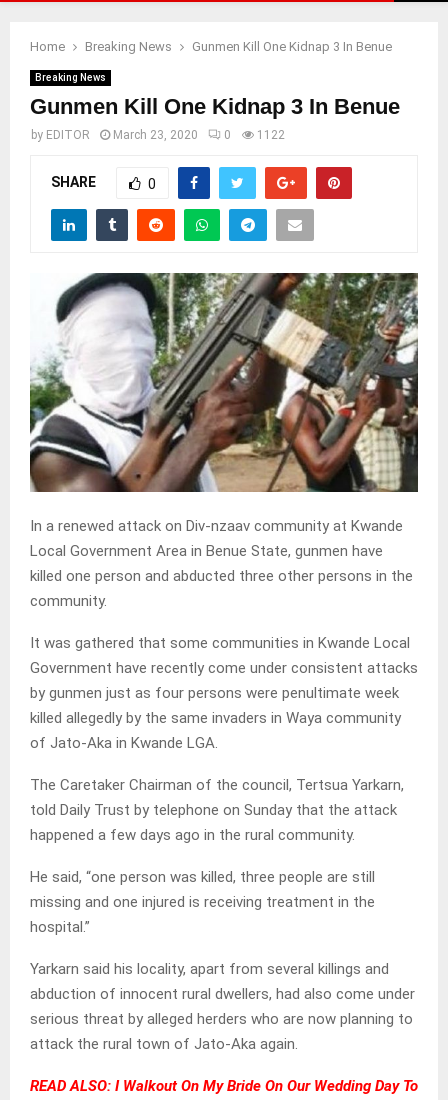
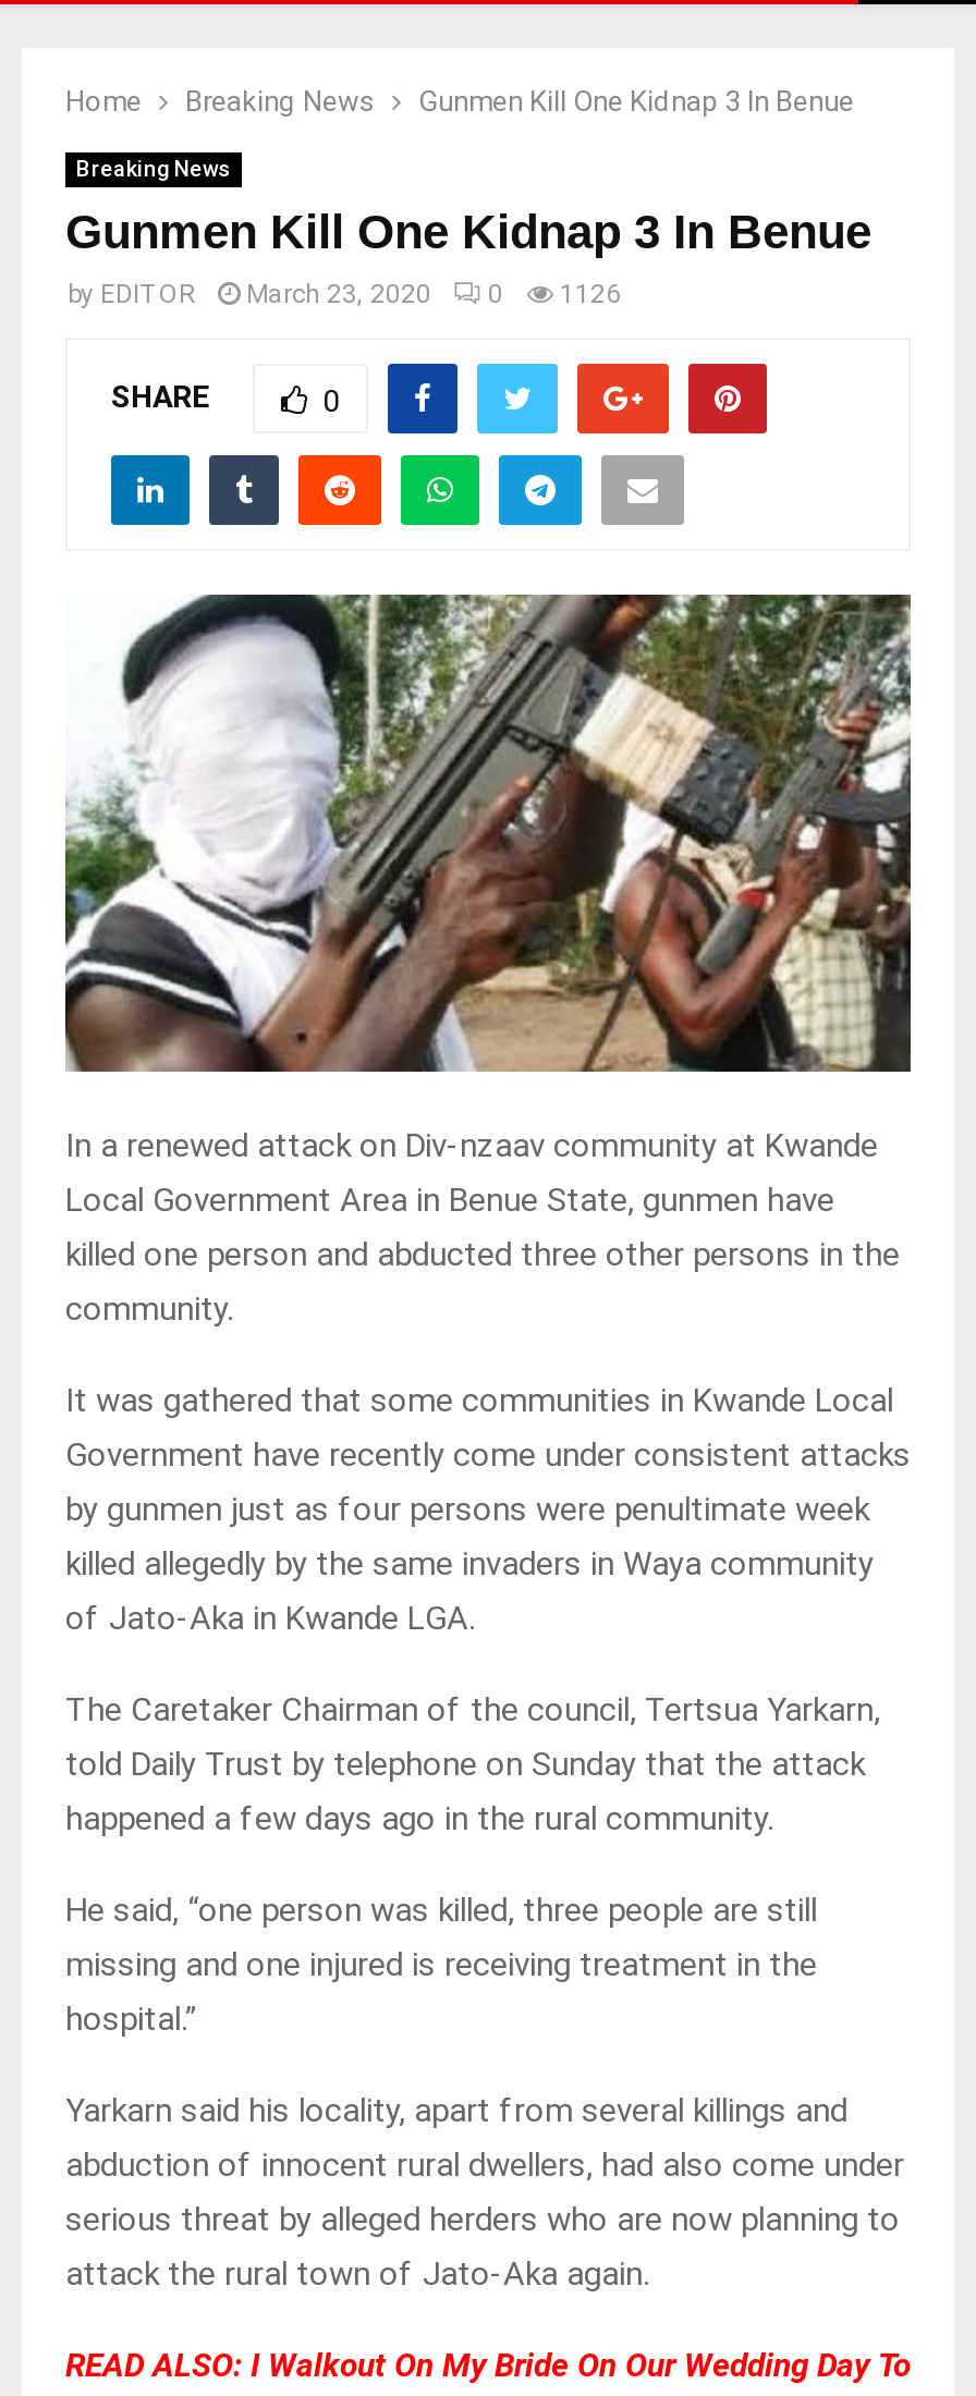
[31,128,285,142] by EDITOR March 23, 2020 0 1122 -> [68,279,621,309] by EDITOR March 23, 2020 0 1126

